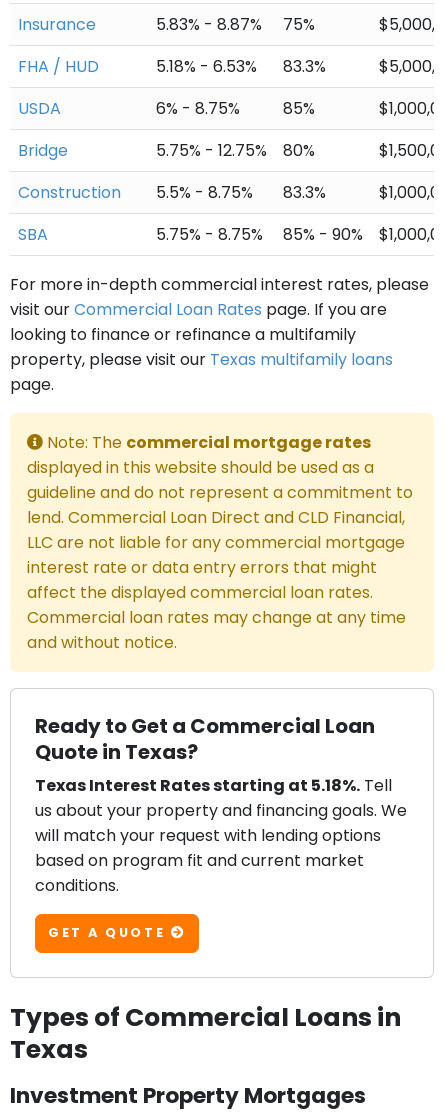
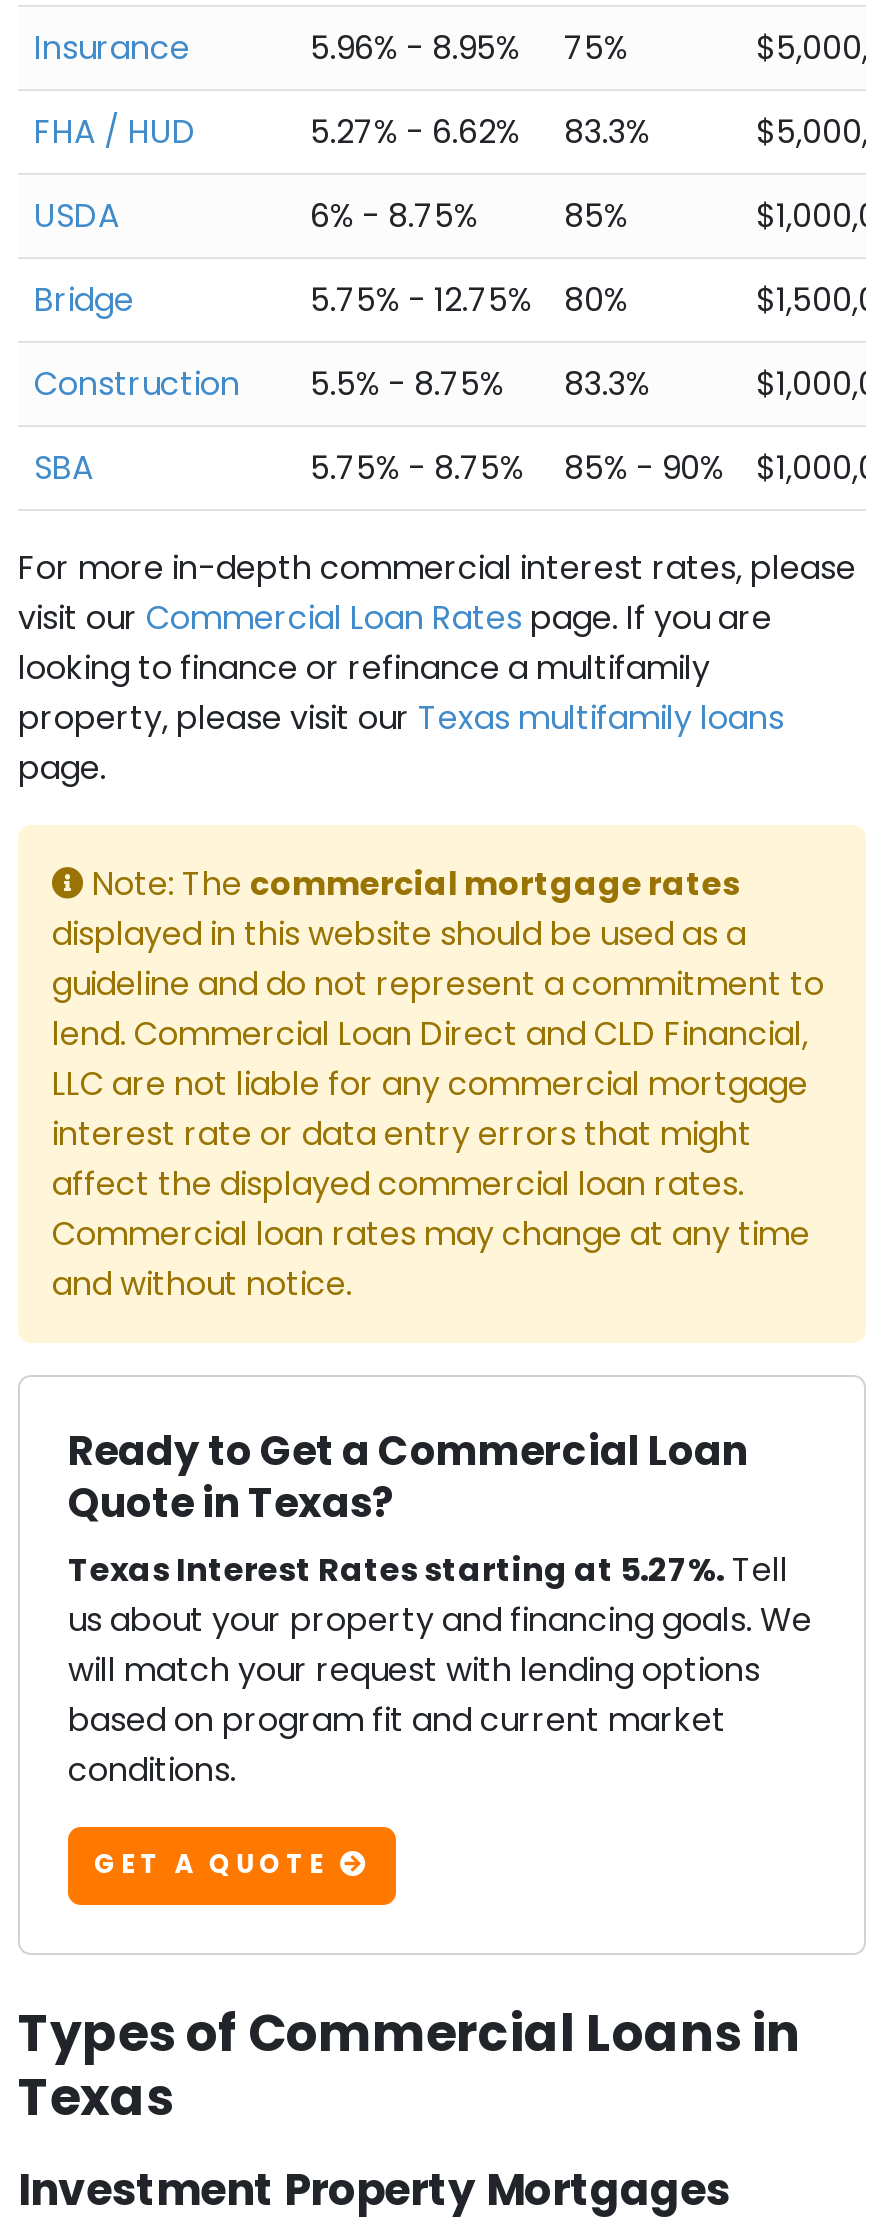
[156,13,315,36] 5.83% - 8.87% 75% -> [310,25,628,71] 5.96% - 8.95% 75%
[156,55,326,78] 5.18% - 6.53% 83.3% -> [310,109,650,155] 5.27% - 6.62% 83.3%
[35,774,392,797] Texas Interest Rates starting at 5.18%. Tell -> [68,1547,788,1593] Texas Interest Rates starting at 5.27%. Tell

